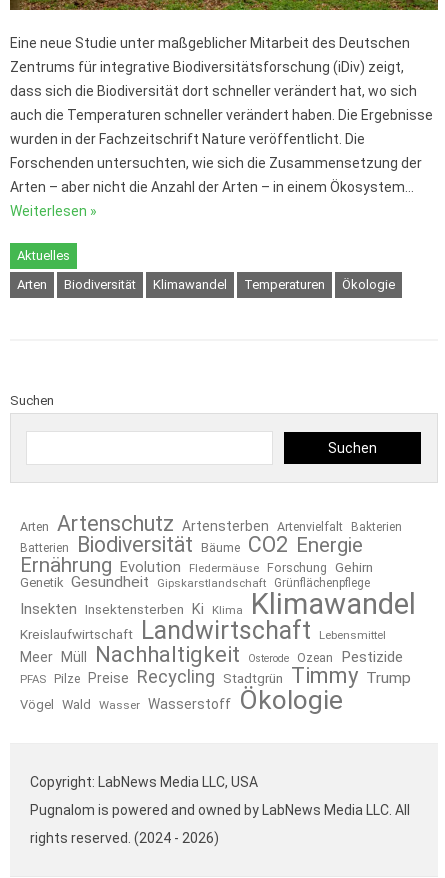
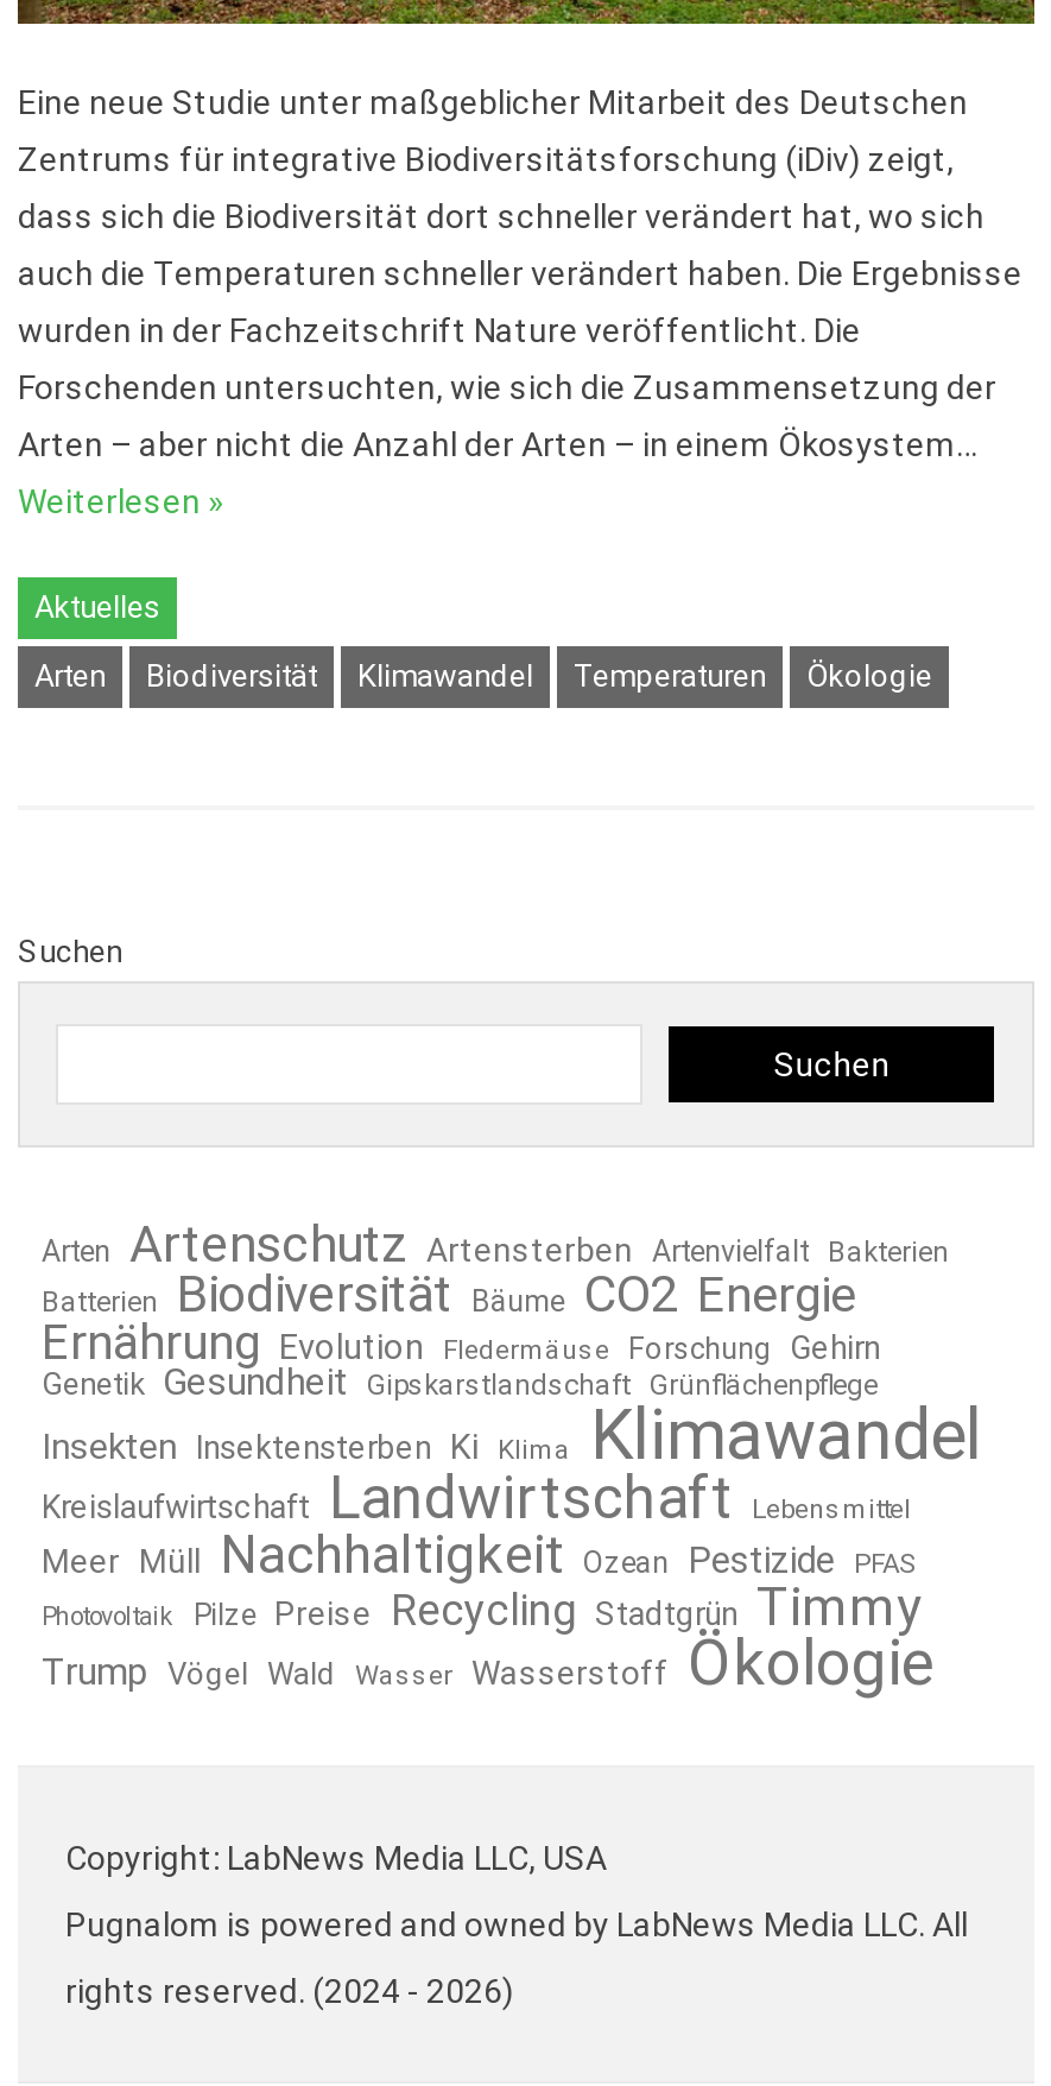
[20,641,411,715] Meer Müll Nachhaltigkeit | Osterode | Ozean Pestizide | PFAS Pilze Preise Recycling Stadtgrün Timmy Trump | Vögel Wald Wasser Wasserstoff Ökologie -> [42,1523,935,1699] Meer Müll Nachhaltigkeit Ozean Pestizide PFAS | Photovoltaik | Pilze Preise Recycling Stadtgrün Timmy | Trump Vögel Wald Wasser Wasserstoff Ökologie

